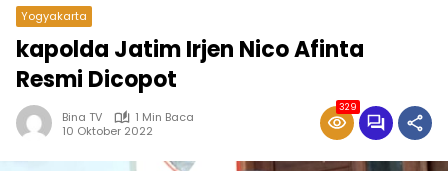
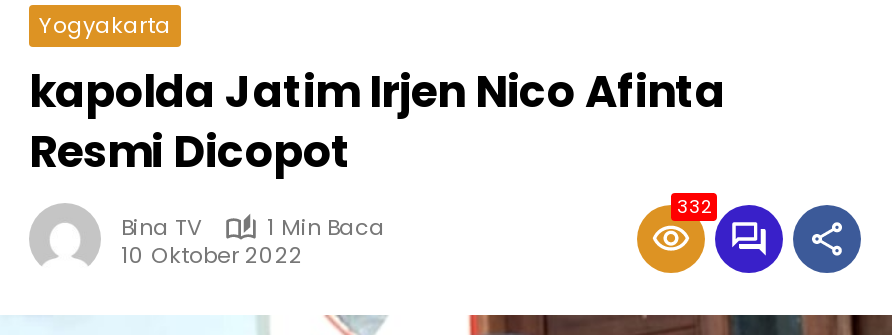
[339,101,357,113] 329 -> [677,195,711,219] 332

